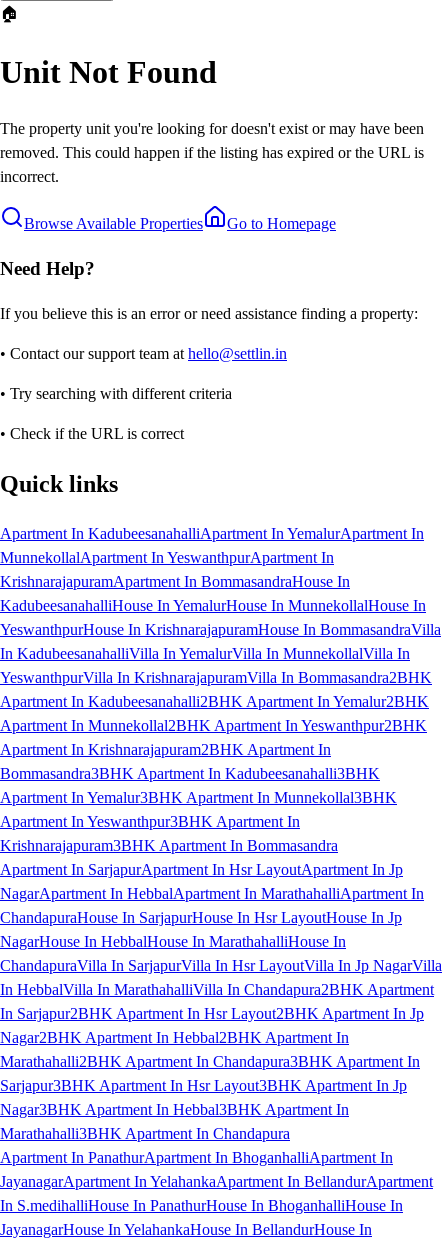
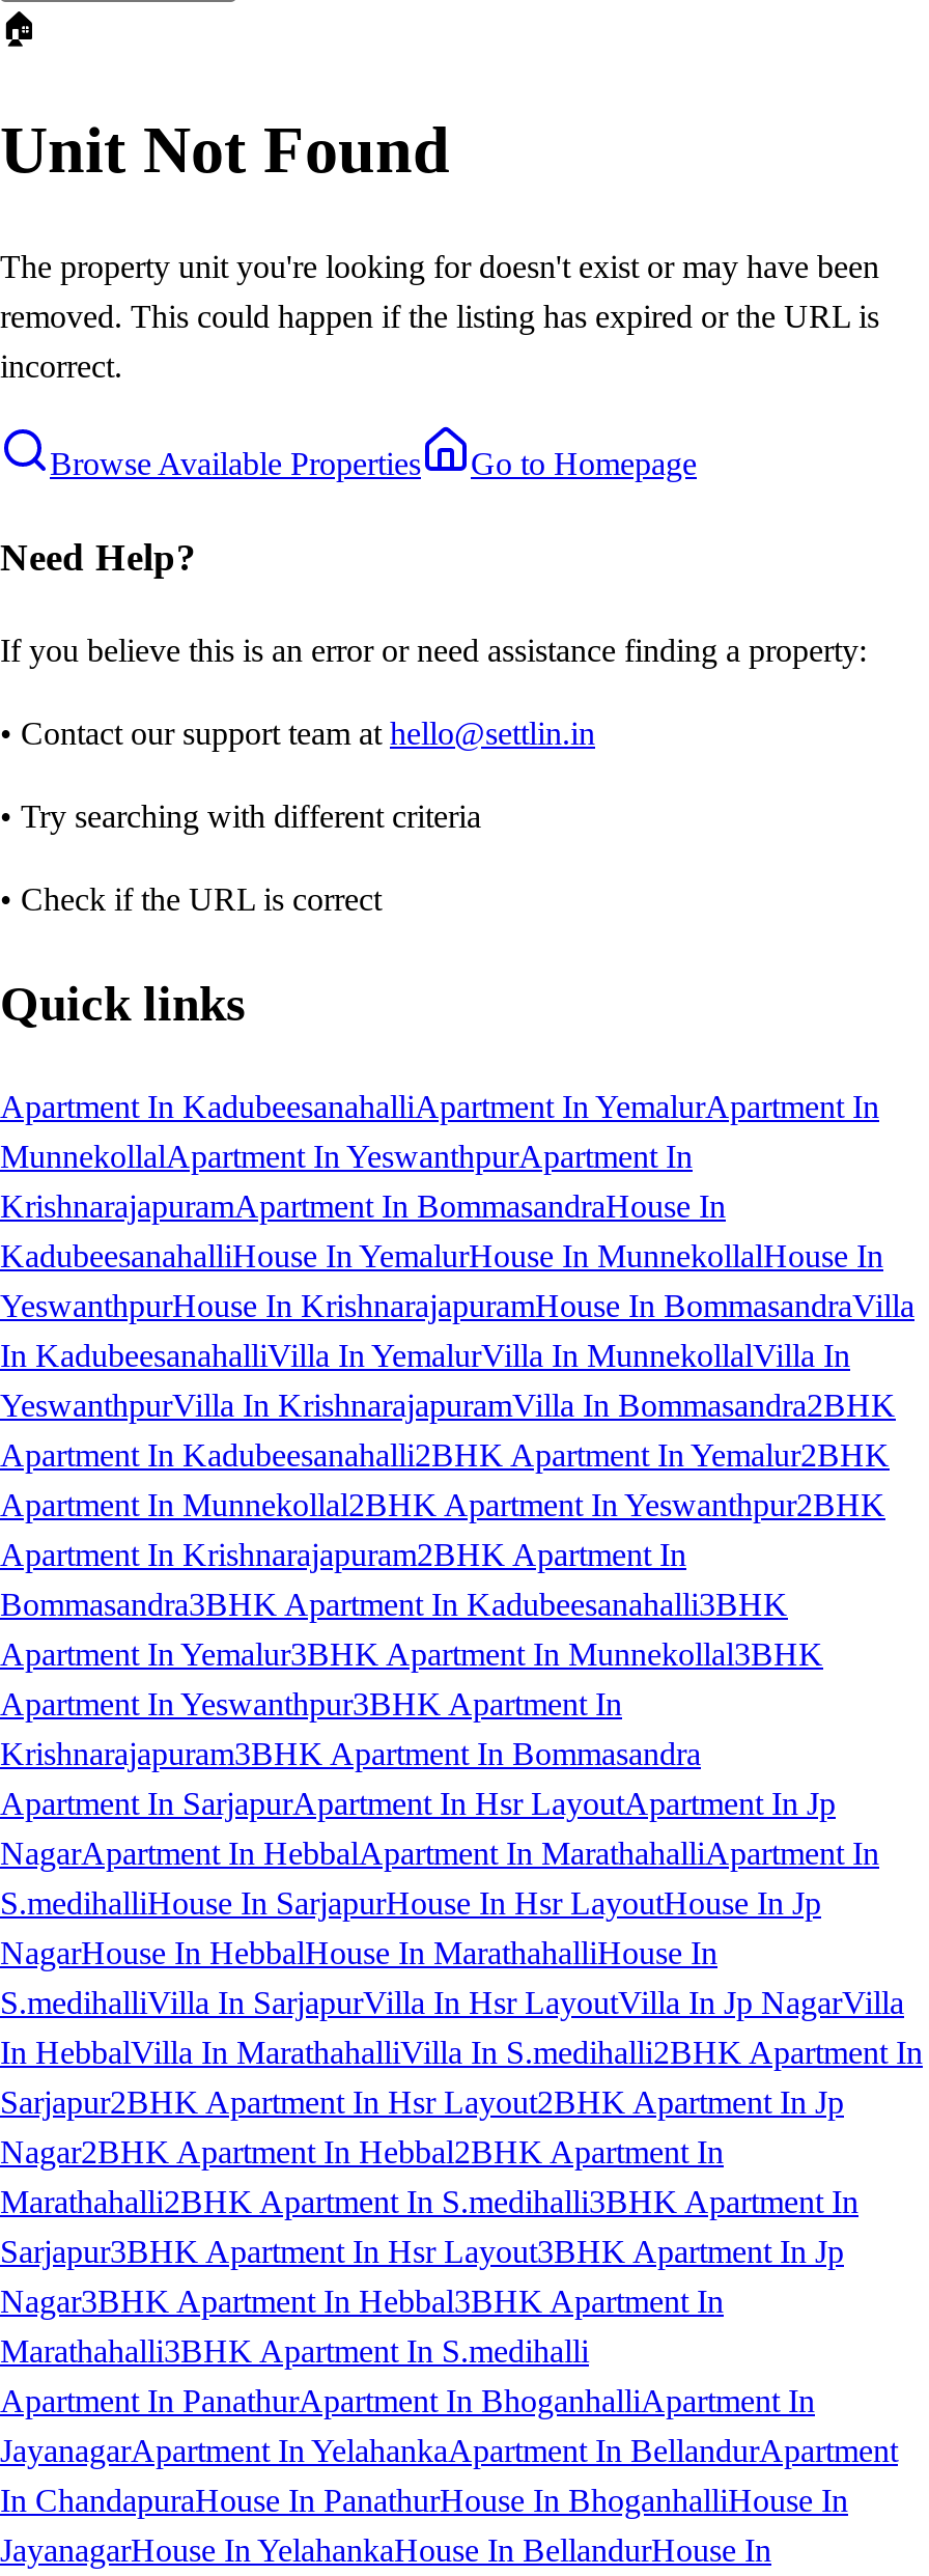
[0,909,402,926] ChandapuraHouse In SarjapurHouse In Hsr LayoutHouse In Jp -> [0,1885,821,1920] S.medihalliHouse In SarjapurHouse In Hsr LayoutHouse In Jp
[0,957,442,1022] ChandapuraVilla In SarjapurVilla In Hsr LayoutVilla In Jp NagarVilla | In HebbalVilla In MarathahalliVilla In Chandapura2BHK Apartment | In Sarjapur2BHK Apartment In Hsr Layout2BHK Apartment In Jp -> [0,1984,923,2119] S.medihalliVilla In SarjapurVilla In Hsr LayoutVilla In Jp NagarVilla | In HebbalVilla In MarathahalliVilla In S.medihalli2BHK Apartment In | Sarjapur2BHK Apartment In Hsr Layout2BHK Apartment In Jp
[0,1053,420,1070] Marathahalli2BHK Apartment In Chandapura3BHK Apartment In -> [0,2183,858,2218] Marathahalli2BHK Apartment In S.medihalli3BHK Apartment In
[0,1125,290,1142] Marathahalli3BHK Apartment In Chandapura -> [0,2333,589,2368] Marathahalli3BHK Apartment In S.medihalli
[0,1197,403,1214] In S.medihalliHouse In PanathurHouse In BhoganhalliHouse In -> [0,2482,848,2517] In ChandapuraHouse In PanathurHouse In BhoganhalliHouse In

